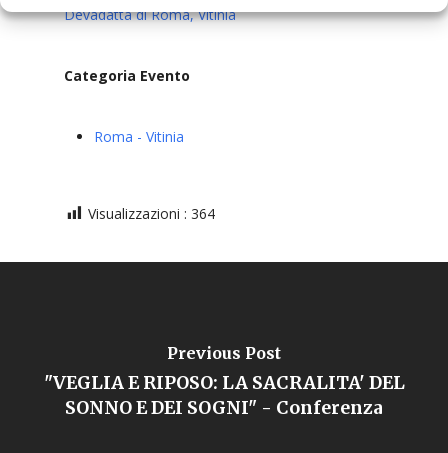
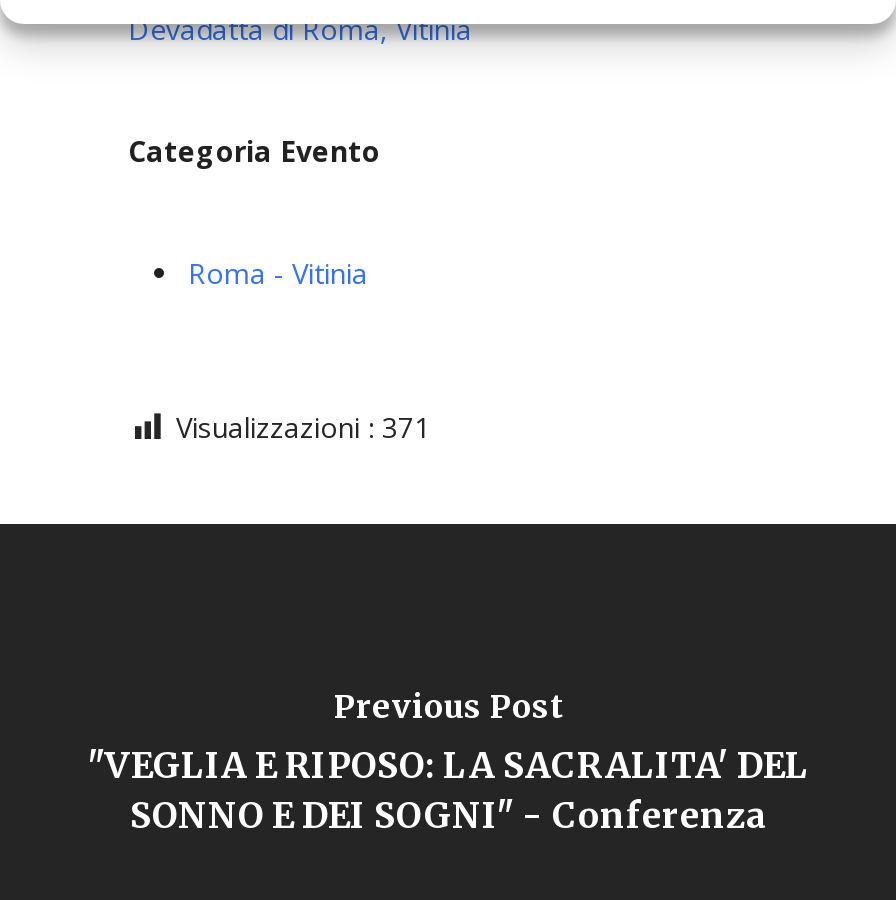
[88,204,215,223] Visualizzazioni : 364 -> [176,407,430,445] Visualizzazioni : 371

